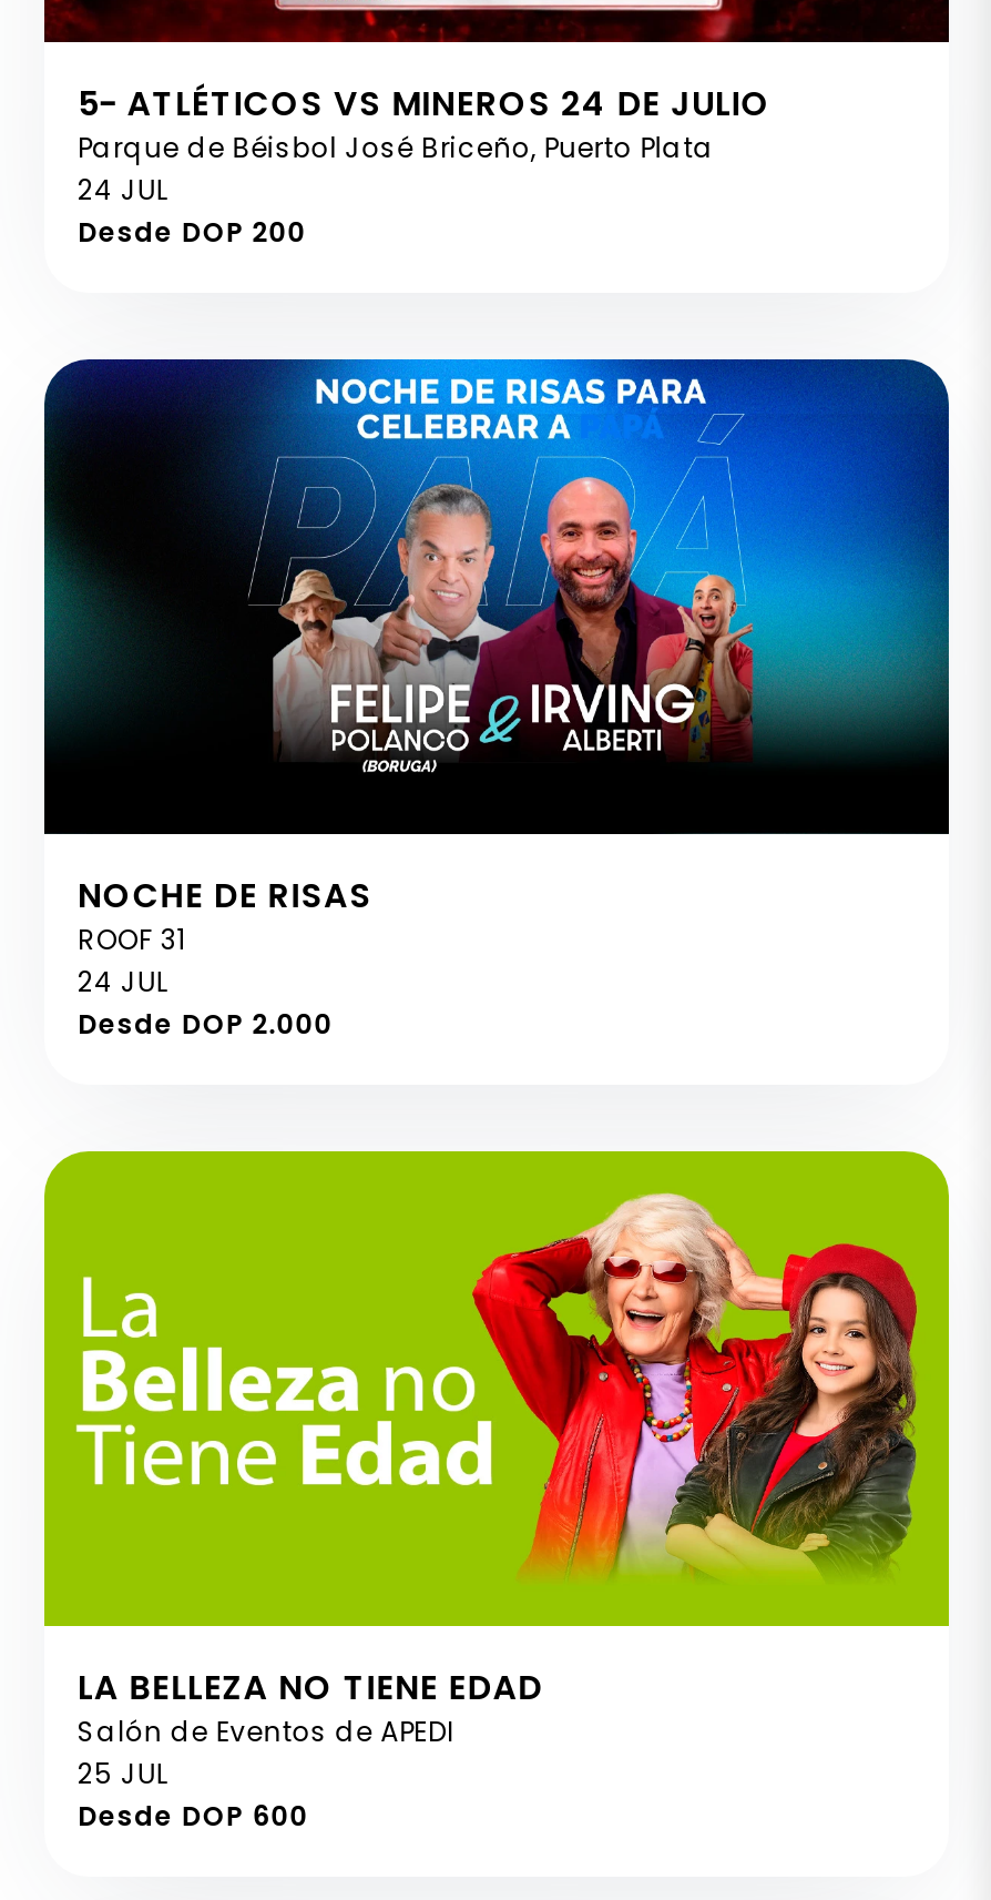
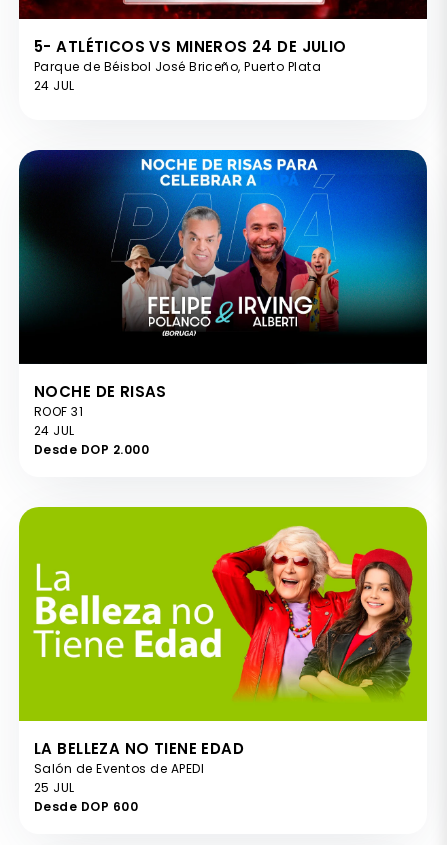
[78,213,306,251] Desde DOP 200 -> none

